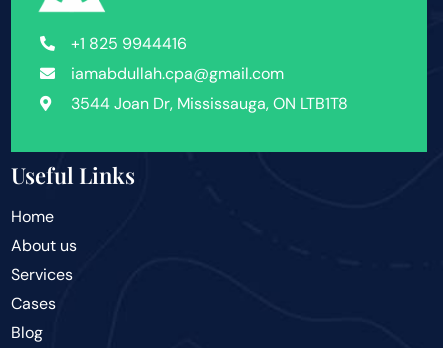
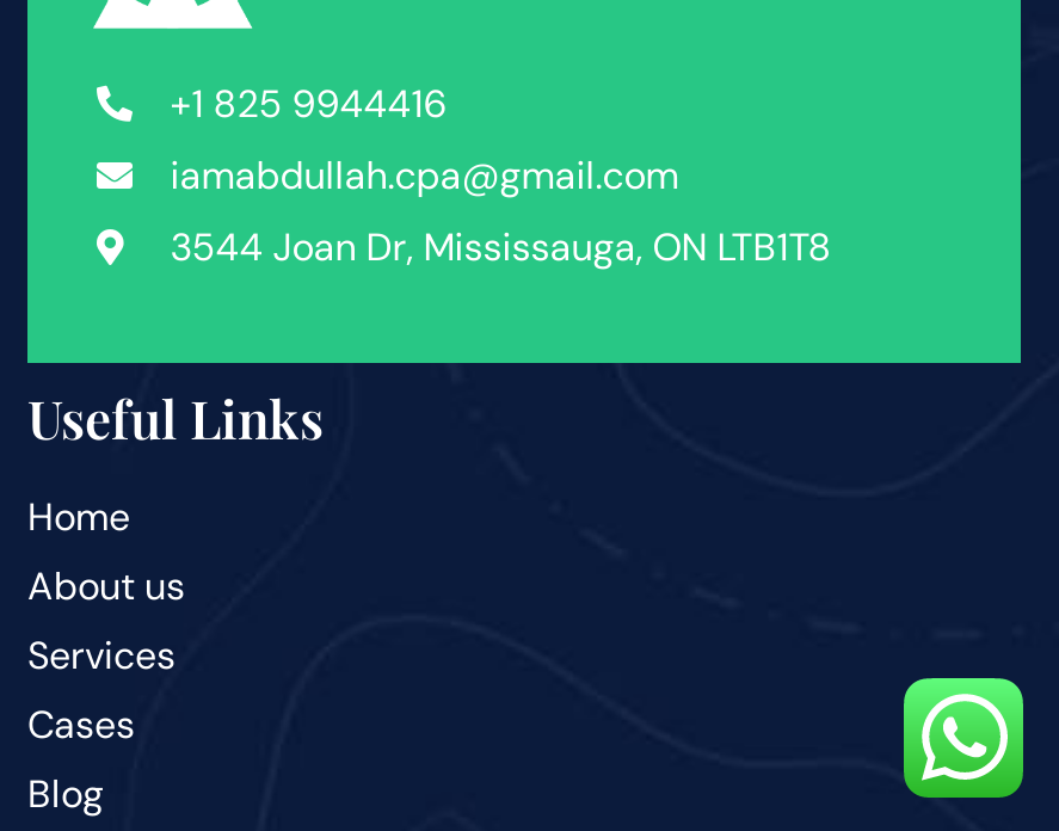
none -> [901,676,1026,800] [image]

